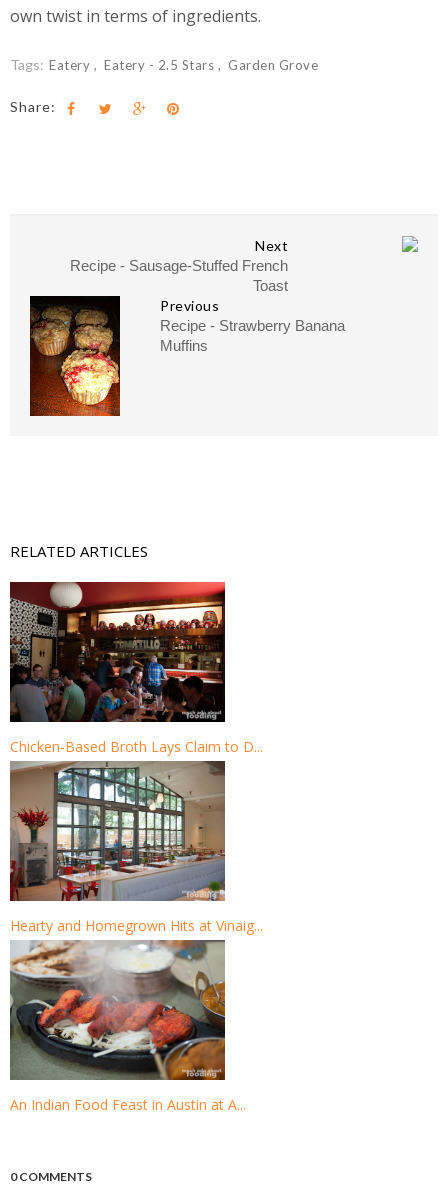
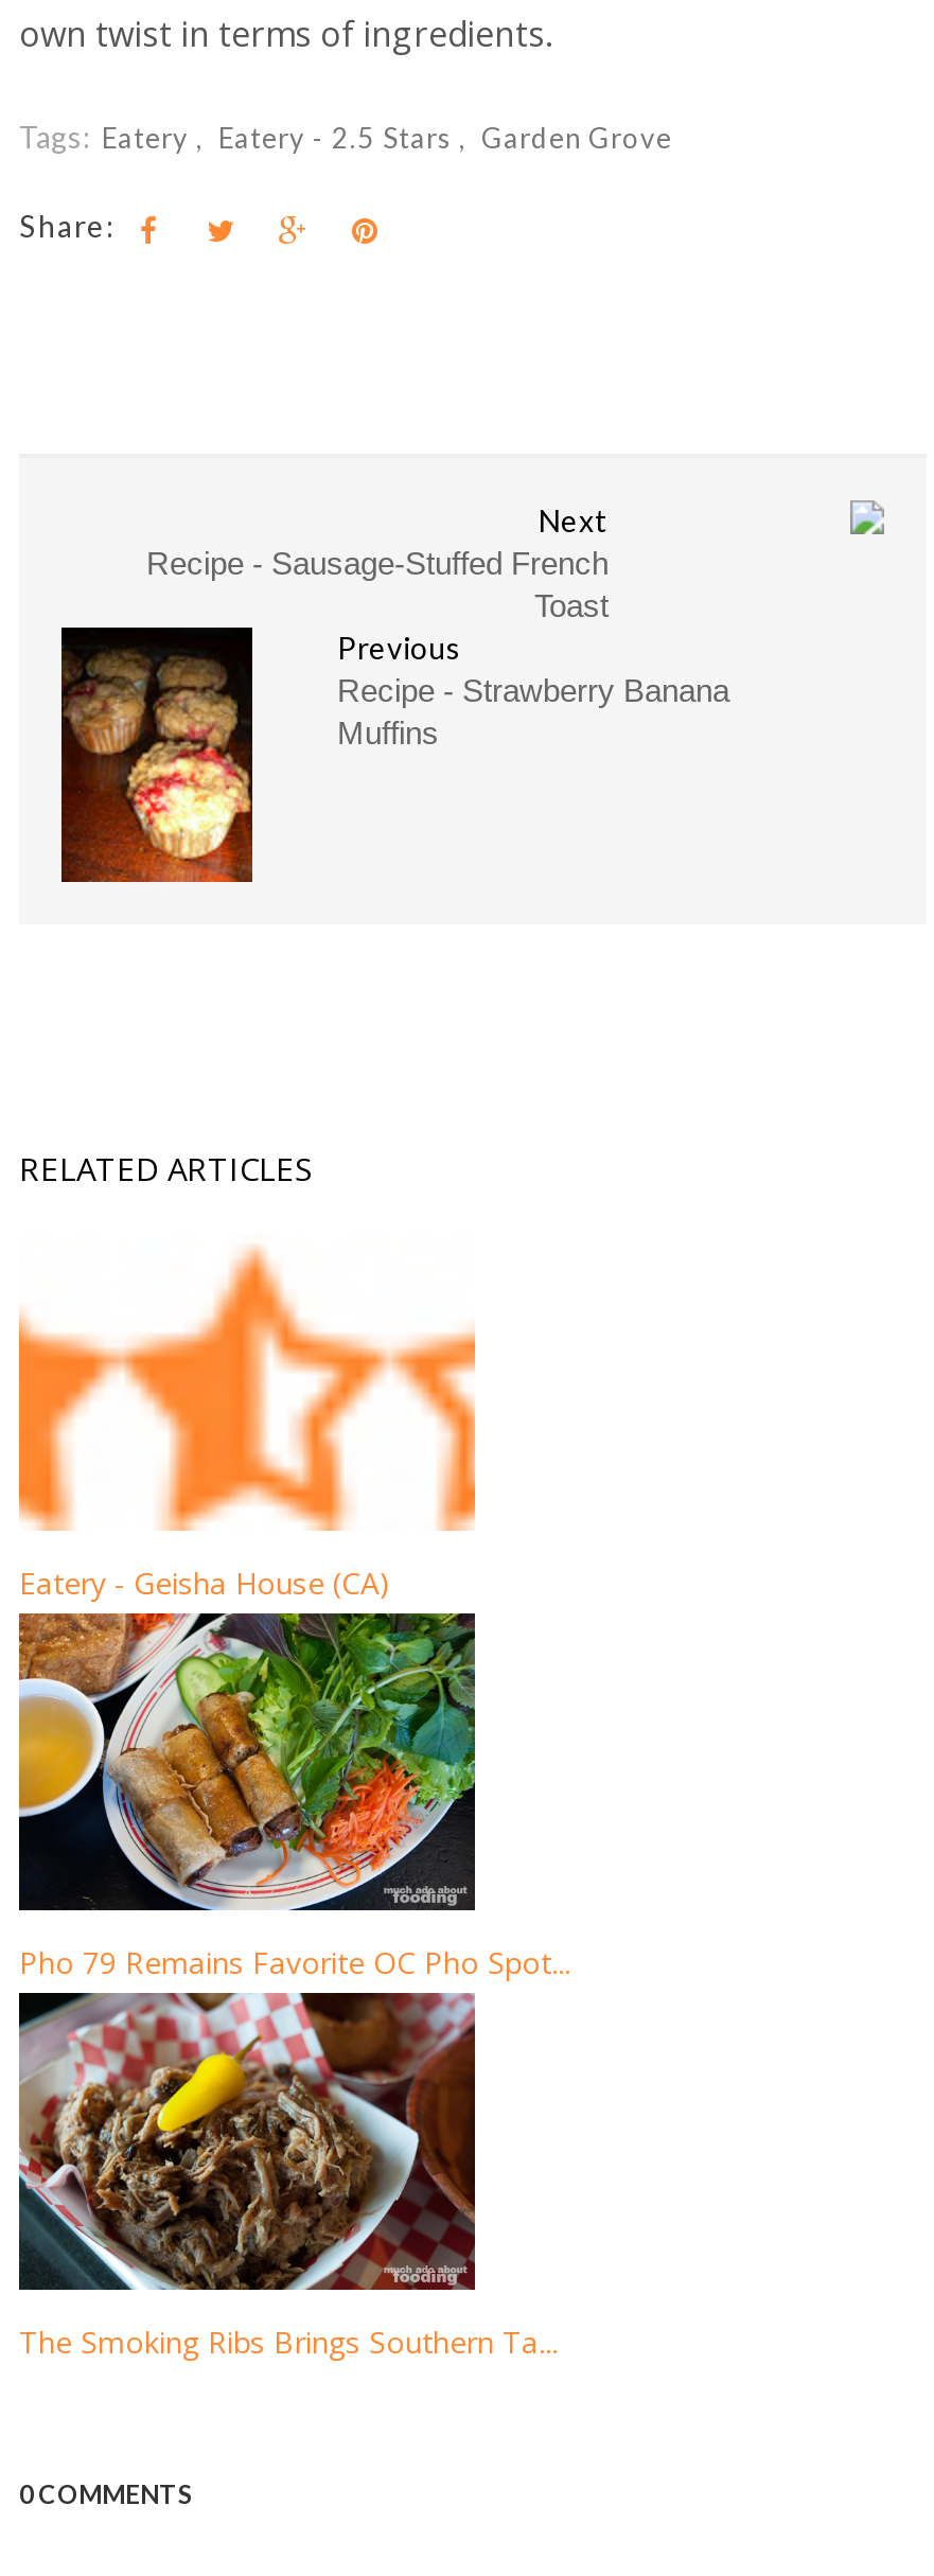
[9,581,263,756] [image] | Chicken-Based Broth Lays Claim to D... -> [17,1234,477,1603] [image] | Eatery - Geisha House (CA)
[9,764,263,935] [image] | Hearty and Homegrown Hits at Vinaig... -> [17,1620,570,1982] [image] | Pho 79 Remains Favorite OC Pho Spot...
[9,943,246,1114] [image] | An Indian Food Feast in Austin at A... -> [17,1999,558,2362] [image] | The Smoking Ribs Brings Southern Ta...

